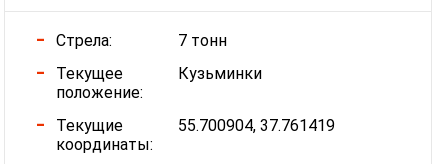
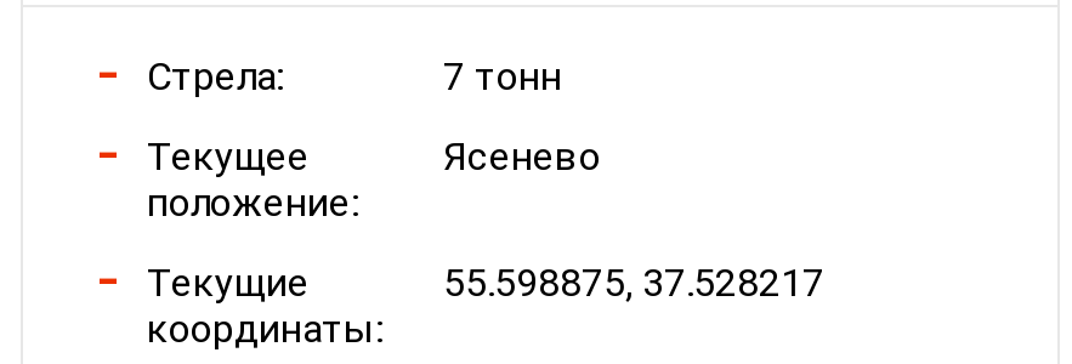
[178,64,262,83] Кузьминки -> [443,133,601,180] Ясенево
[178,116,335,135] 55.700904, 37.761419 -> [443,260,824,306] 55.598875, 37.528217

